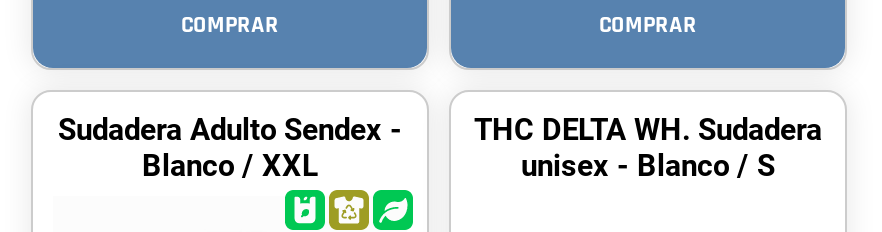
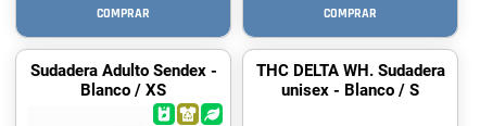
[142,148,318,184] Blanco / XXL -> [80,80,166,100] Blanco / XS

